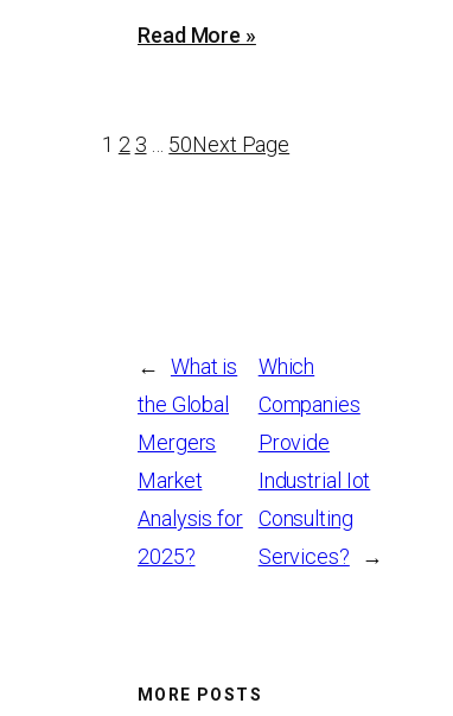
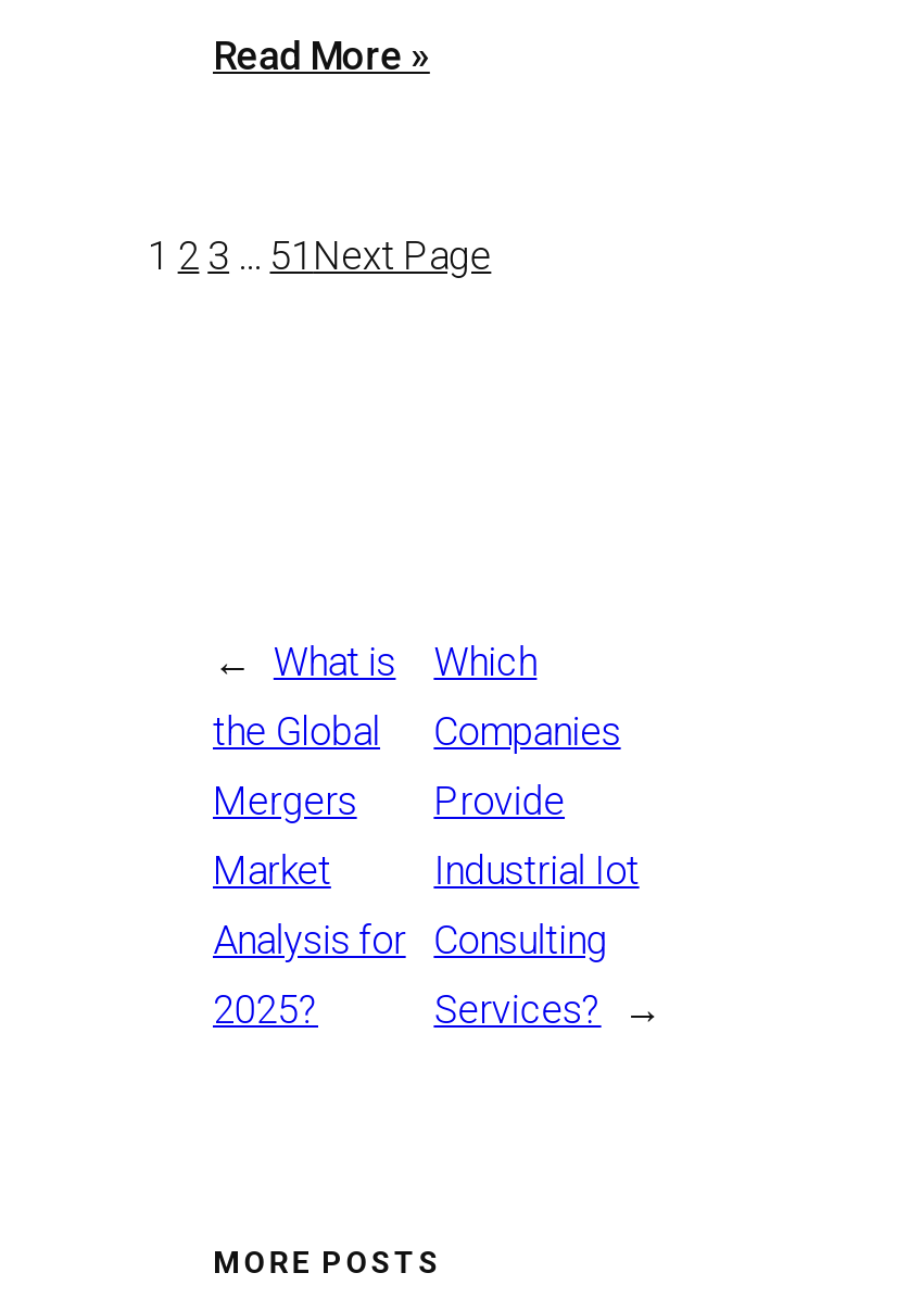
[102,131,290,156] 1 2 3 … 50 Next Page -> [148,232,491,277] 1 2 3 … 51 Next Page

